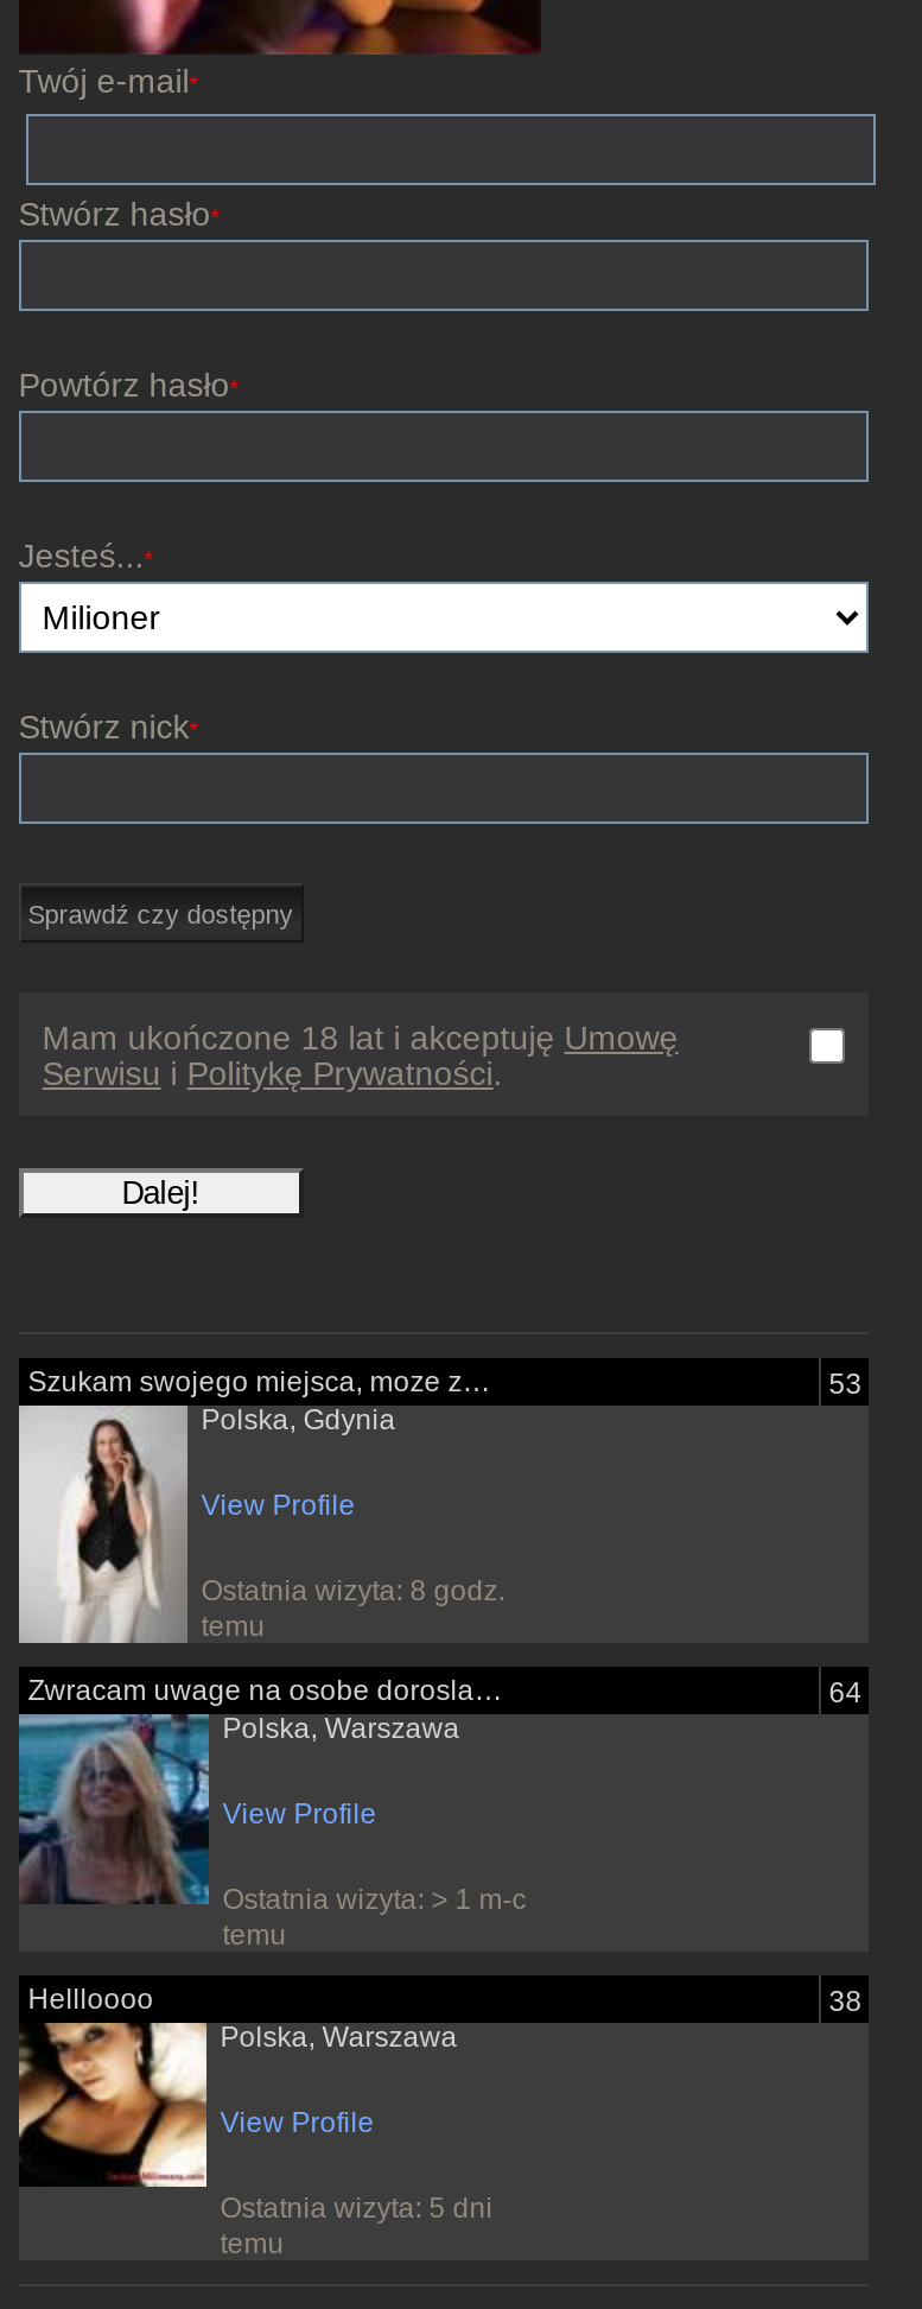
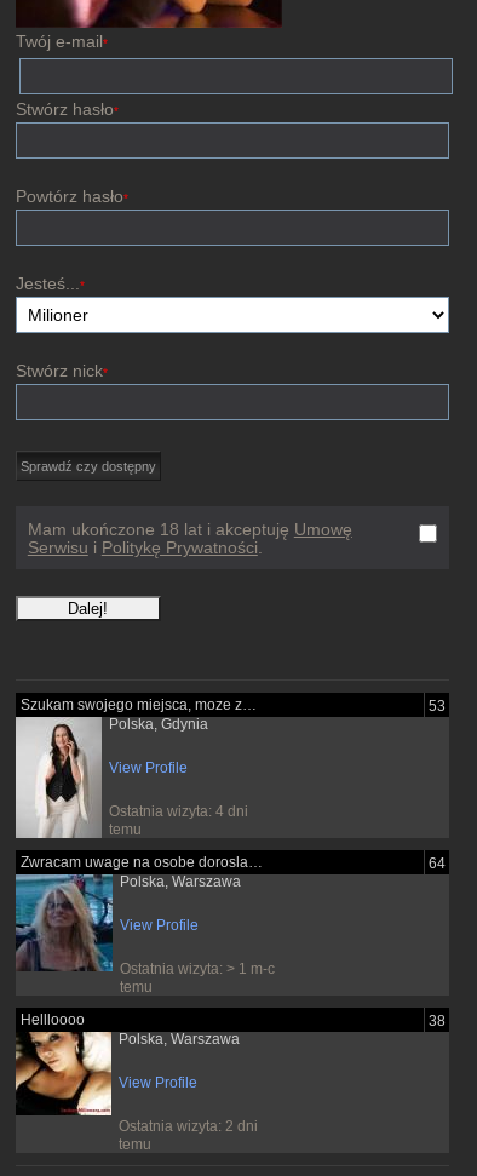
[201,1573,505,1606] Ostatnia wizyta: 8 godz. -> [109,802,248,819] Ostatnia wizyta: 4 dni
[220,2190,493,2224] Ostatnia wizyta: 5 dni -> [118,1117,258,1134] Ostatnia wizyta: 2 dni

